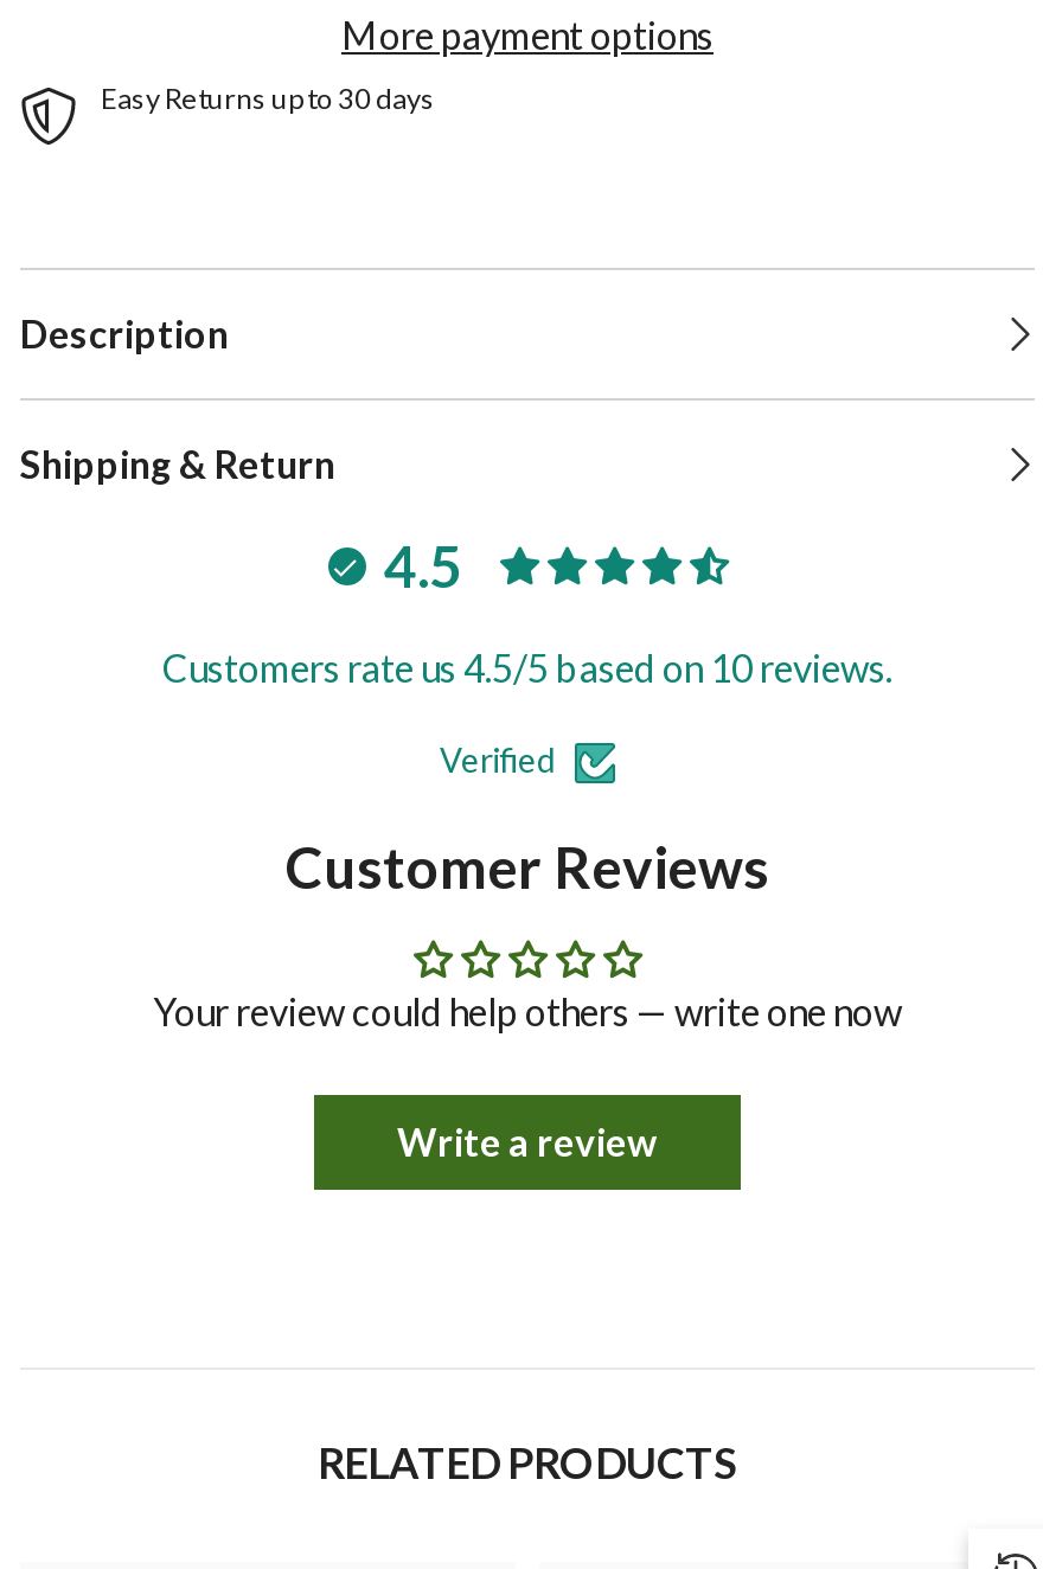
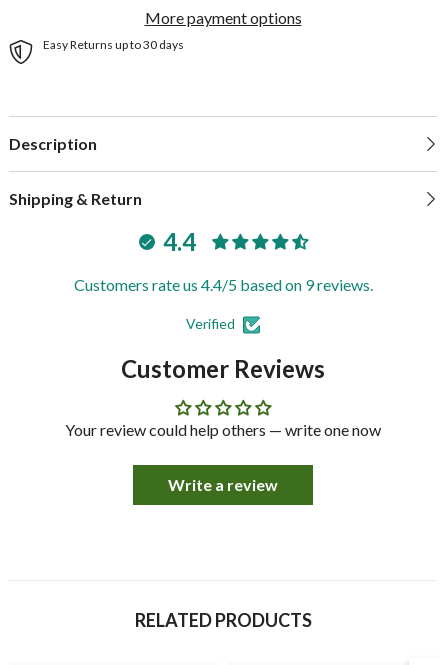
[384,532,462,601] 4.5 -> [162,227,195,256] 4.4
[162,644,892,689] Customers rate us 4.5/5 based on 10 reviews. -> [73,275,372,294] Customers rate us 4.4/5 based on 9 reviews.

